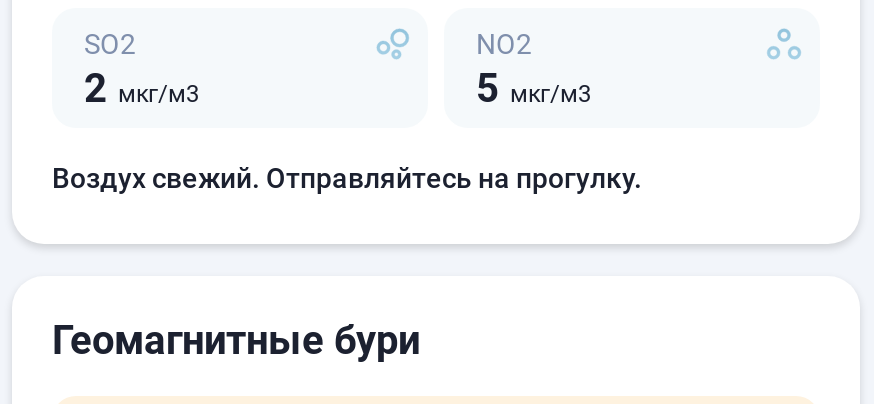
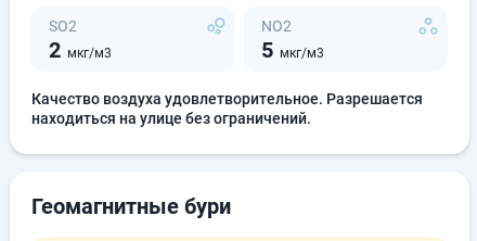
[52,162,642,194] Воздух свежий. Отправляйтесь на прогулку. -> [31,90,423,127] Качество воздуха удовлетворительное. Разрешается | находиться на улице без ограничений.

